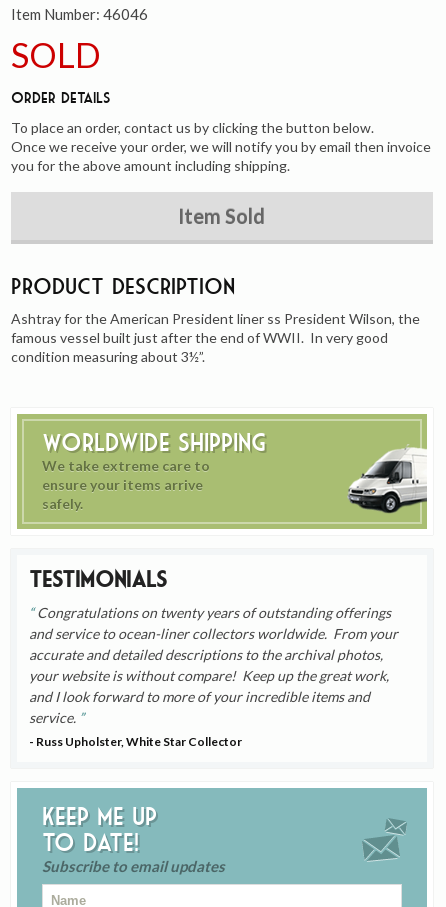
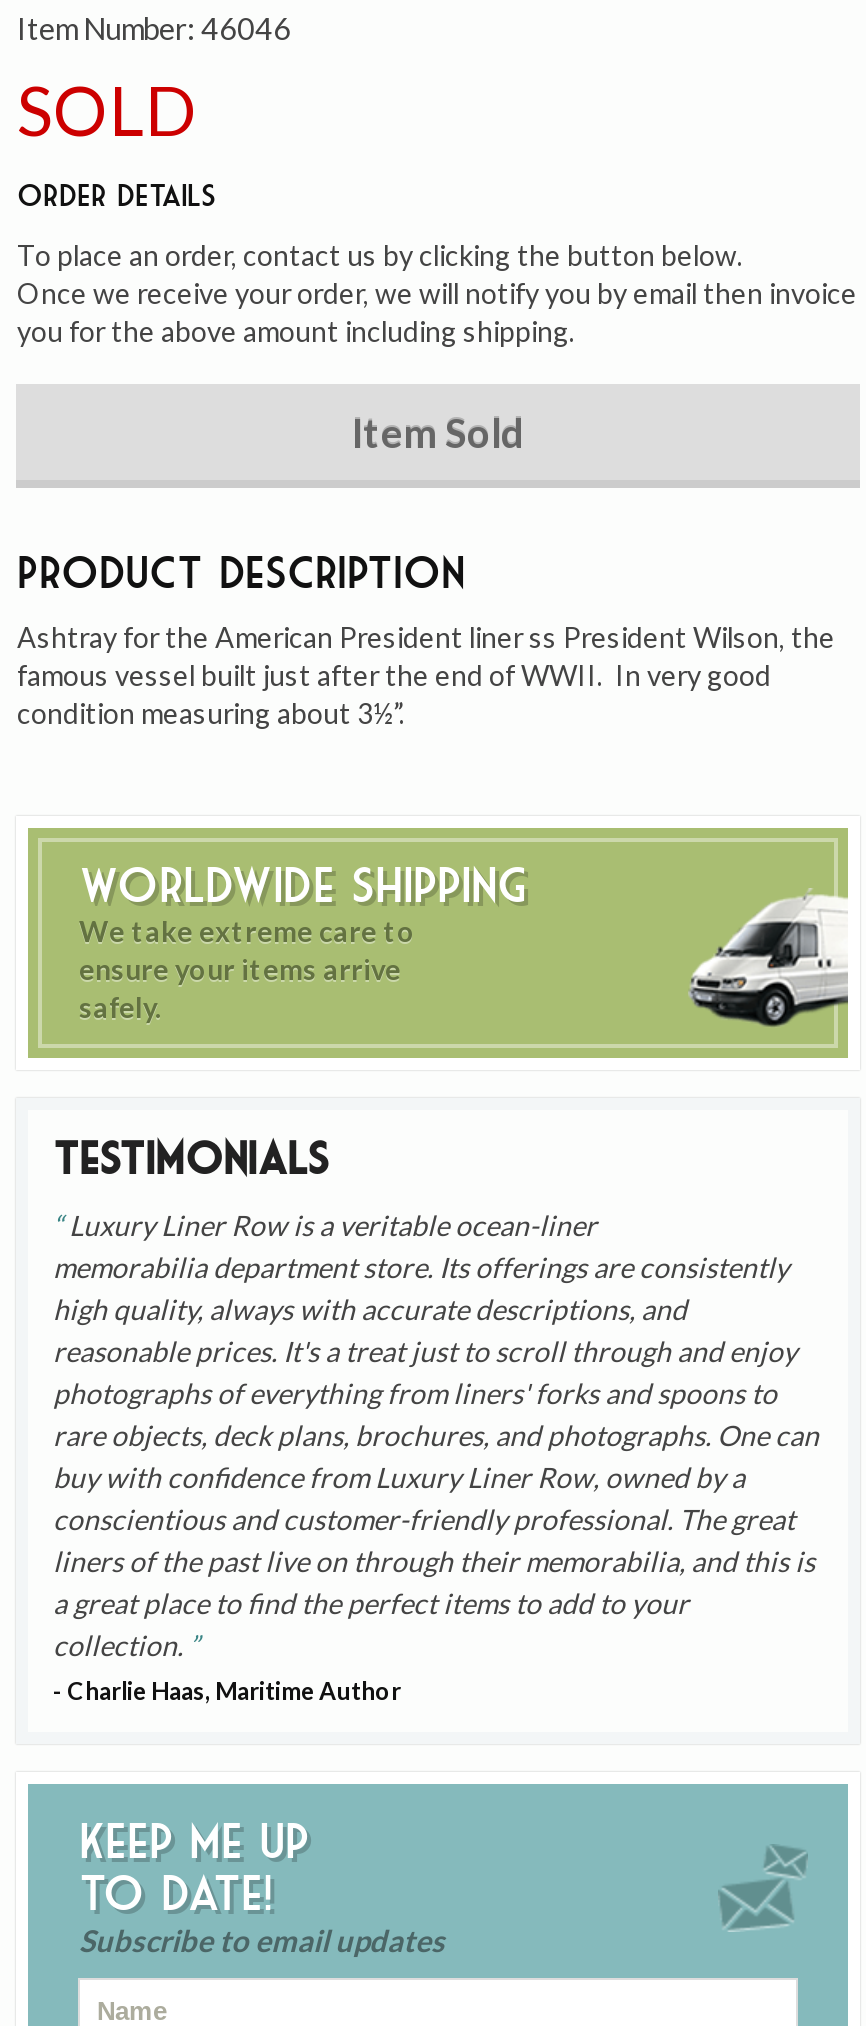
[29,604,398,748] Congratulations on twenty years of outstanding offerings | and service to ocean-liner collectors worldwide. From your | accurate and detailed descriptions to the archival photos, | your website is without compare! Keep up the great work, | and I look forward to more of your incredible items and | service. | - Russ Upholster, White Star Collector -> [53,1208,819,1707] Luxury Liner Row is a veritable ocean-liner | memorabilia department store. Its offerings are consistently | high quality, always with accurate descriptions, and | reasonable prices. It's a treat just to scroll through and enjoy | photographs of everything from liners' forks and spoons to | rare objects, deck plans, brochures, and photographs. One can | buy with confidence from Luxury Liner Row, owned by a | conscientious and customer-friendly professional. The great | liners of the past live on through their memorabilia, and this is | a great place to find the perfect items to add to your | collection. | - Charlie Haas, Maritime Author

